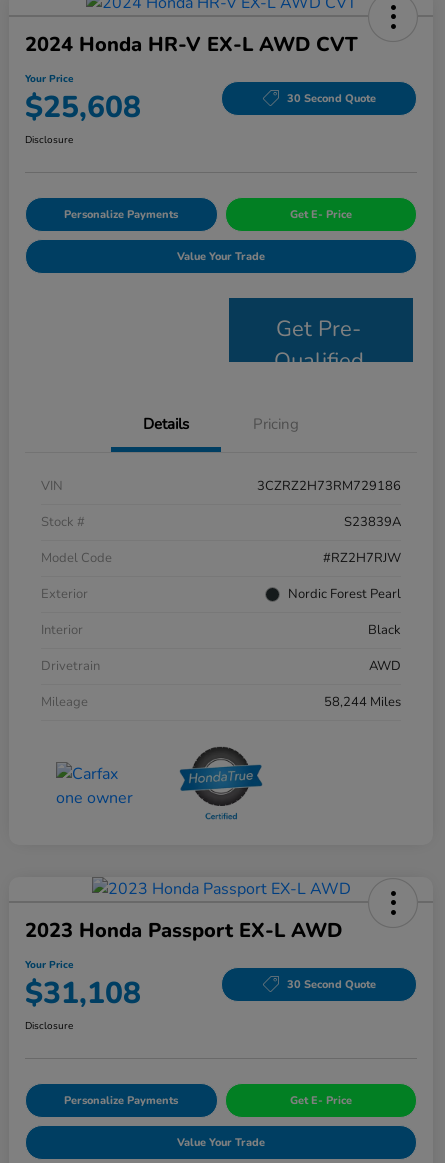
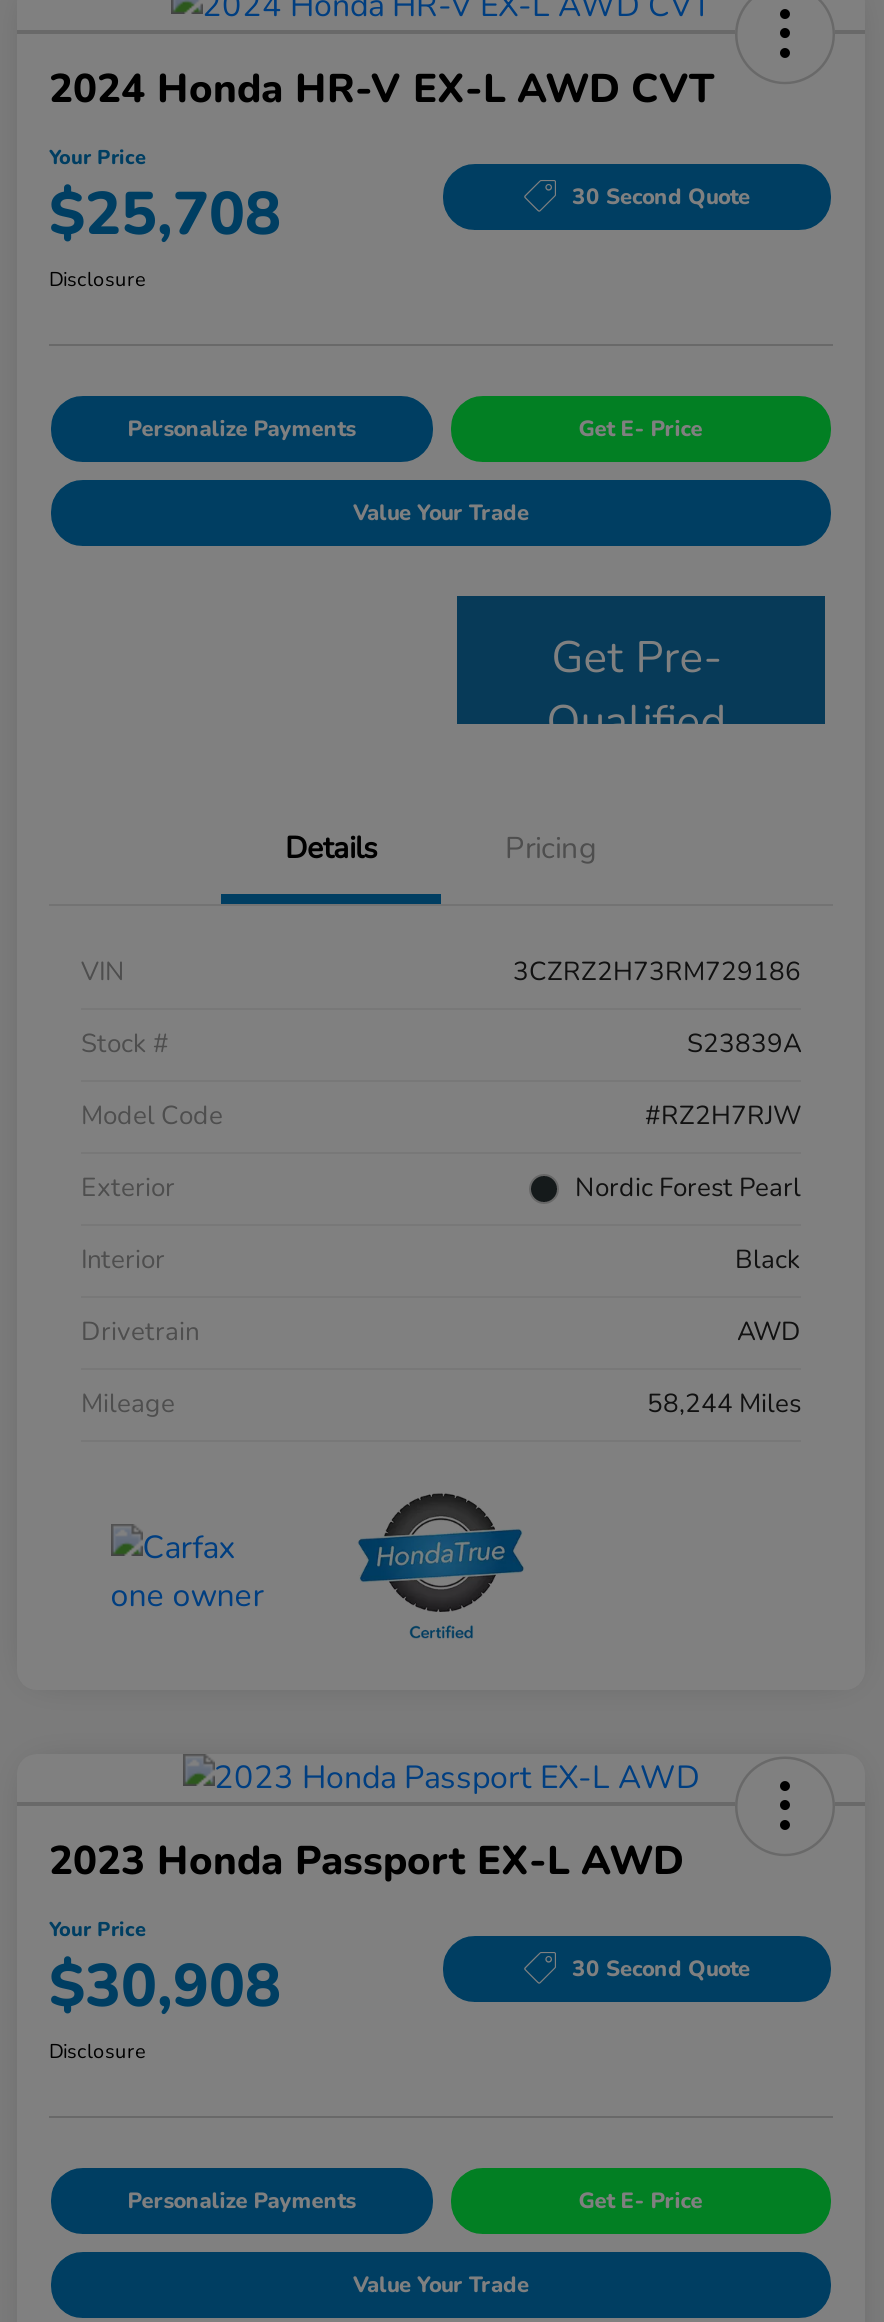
[25,87,141,128] $25,608 -> [49,174,281,256] $25,708
[25,973,141,1014] $31,108 -> [49,1946,281,2028] $30,908

